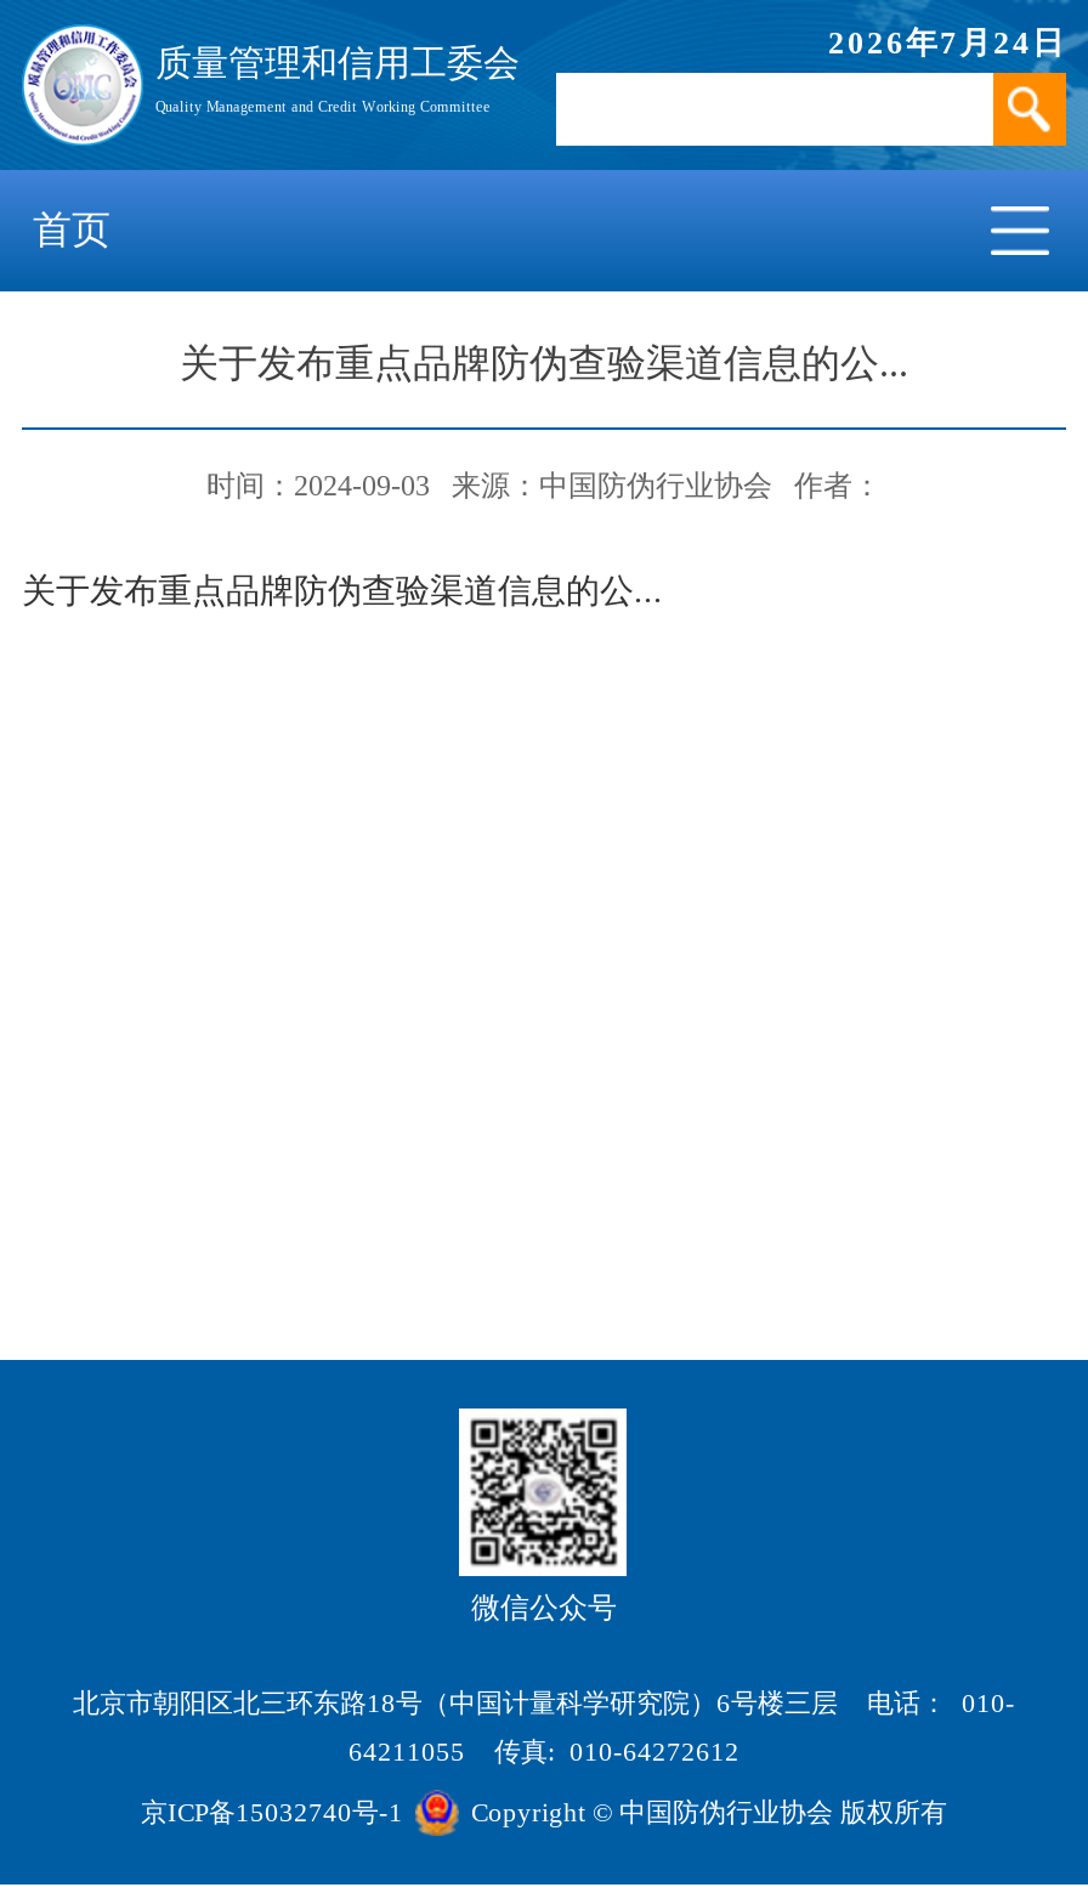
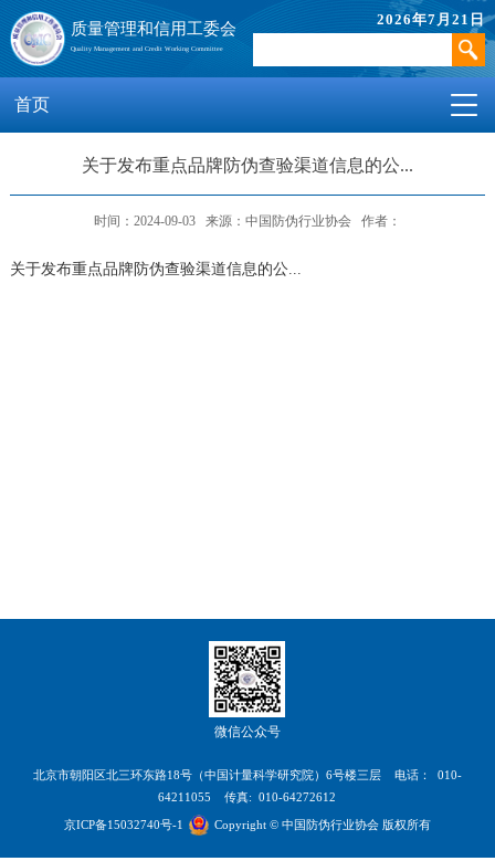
[828,24,1066,61] 2026年7月24日 -> [377,11,485,28] 2026年7月21日

